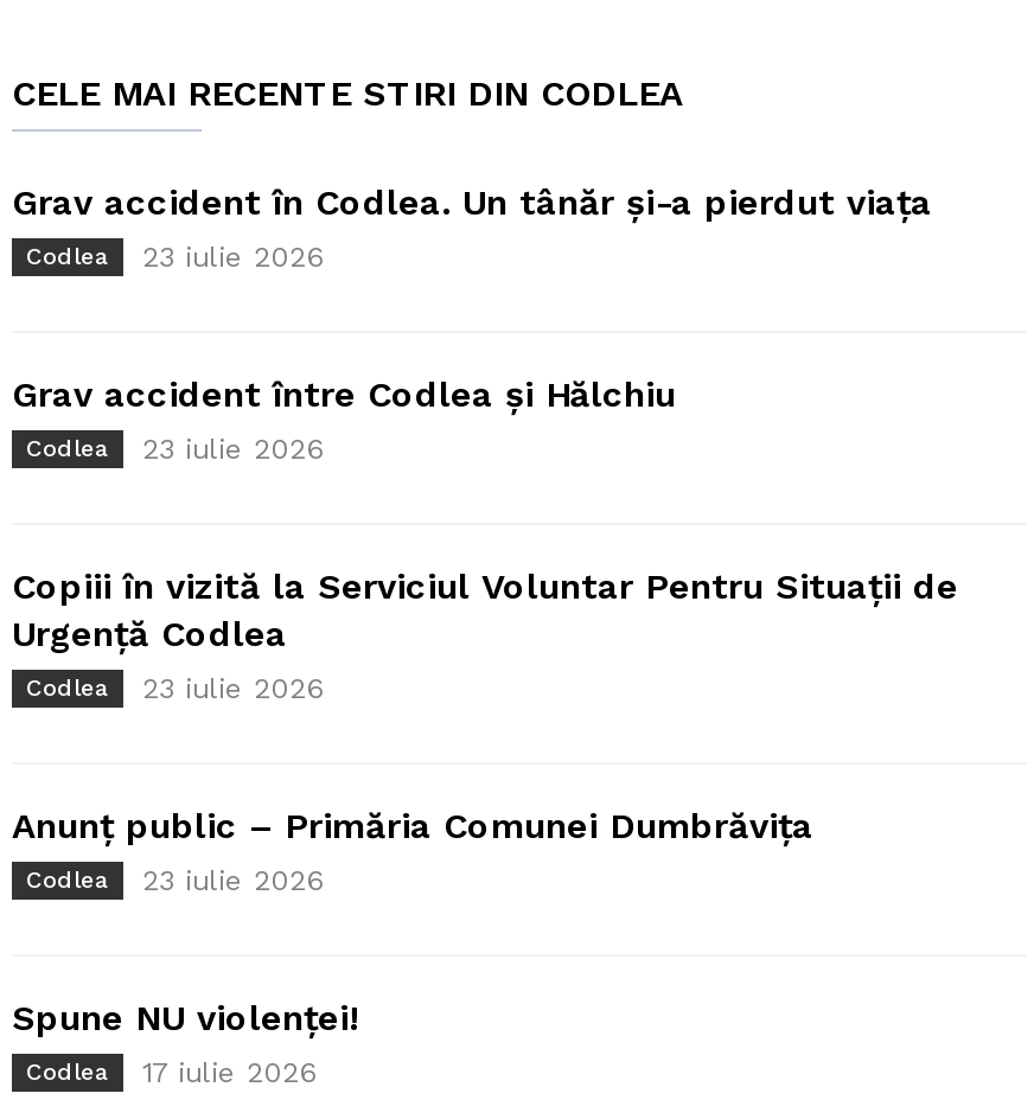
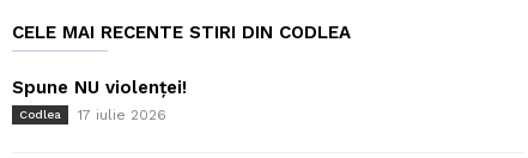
[12,180,958,896] Grav accident în Codlea. Un tânăr și-a pierdut viața | Codlea | 23 iulie 2026 | Grav accident între Codlea și Hălchiu | Codlea | 23 iulie 2026 | Copiii în vizită la Serviciul Voluntar Pentru Situații de | Urgență Codlea | Codlea | 23 iulie 2026 | Anunț public – Primăria Comunei Dumbrăvița | Codlea | 23 iulie 2026 -> none

